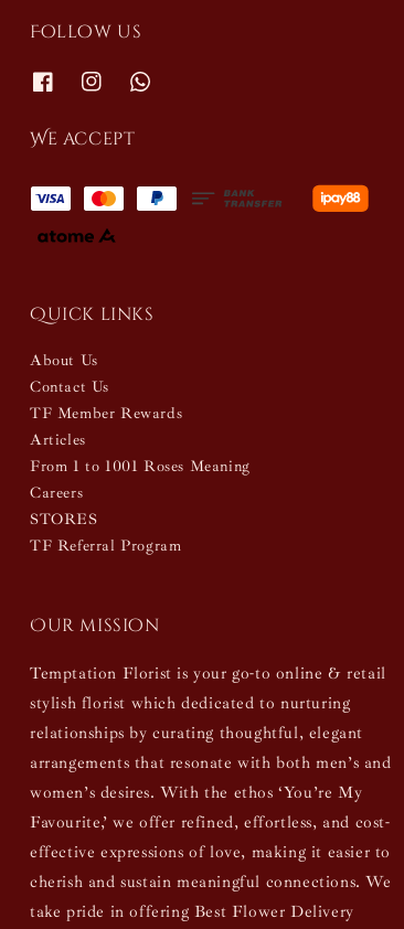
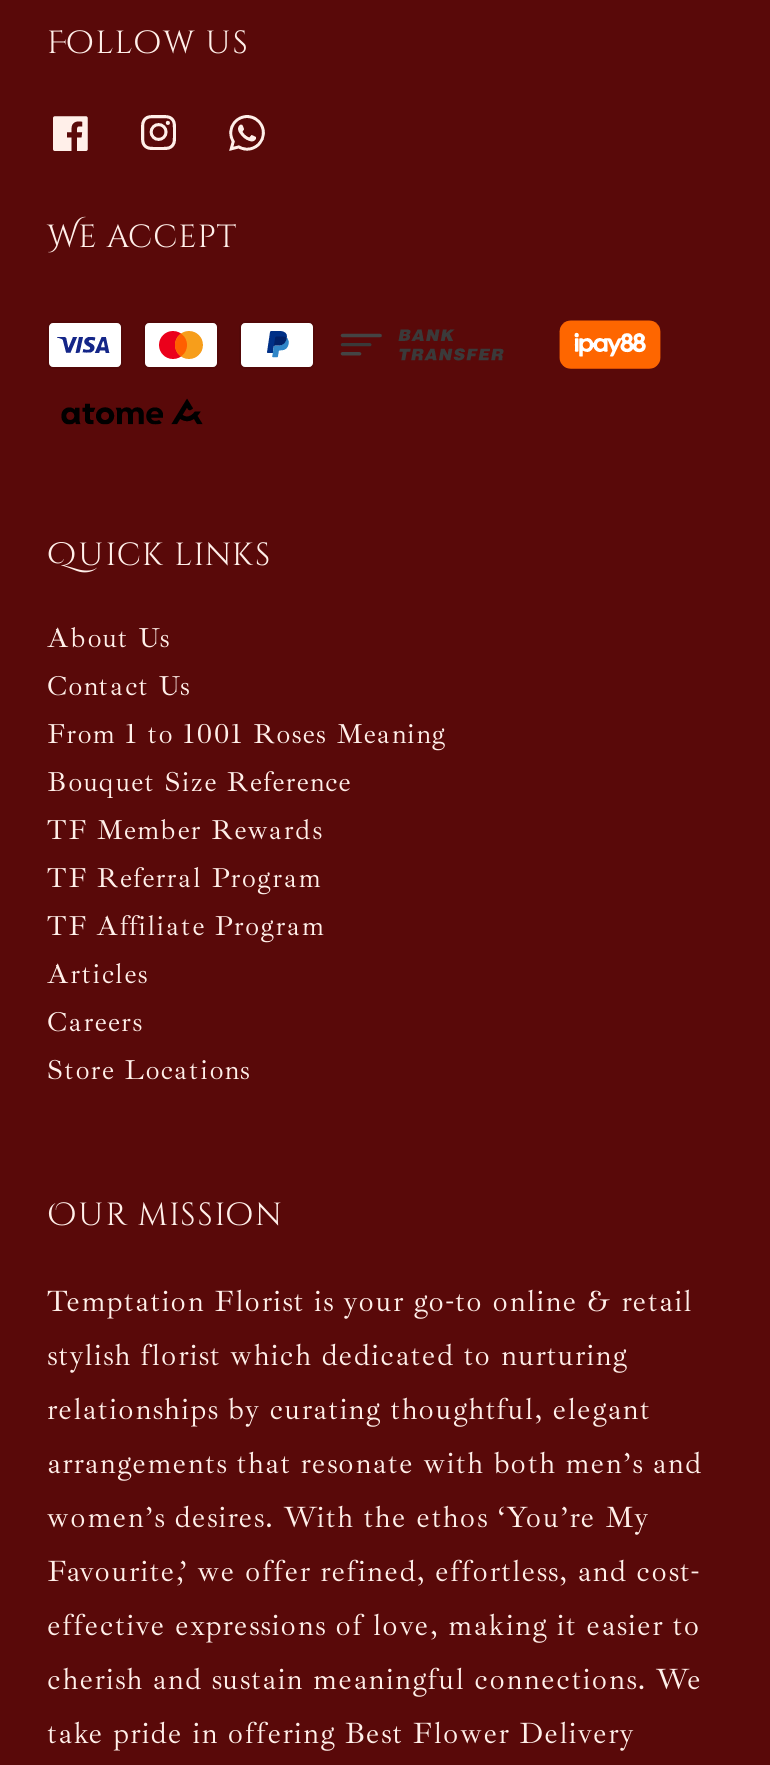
none -> [47,766,351,800] Bouquet Size Reference
none -> [47,910,325,944] TF Affiliate Program
moved [30,431,86,449] -> [47,958,149,992]: Articles
moved [30,457,250,476] -> [47,718,447,752]: From 1 to 1001 Roses Meaning
moved [30,484,83,502] -> [47,1006,143,1040]: Careers
[30,510,98,529] STORES -> [47,1054,251,1088] Store Locations
moved [30,537,181,555] -> [47,862,322,896]: TF Referral Program

